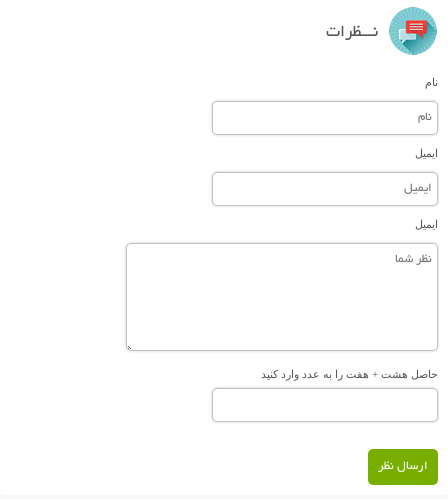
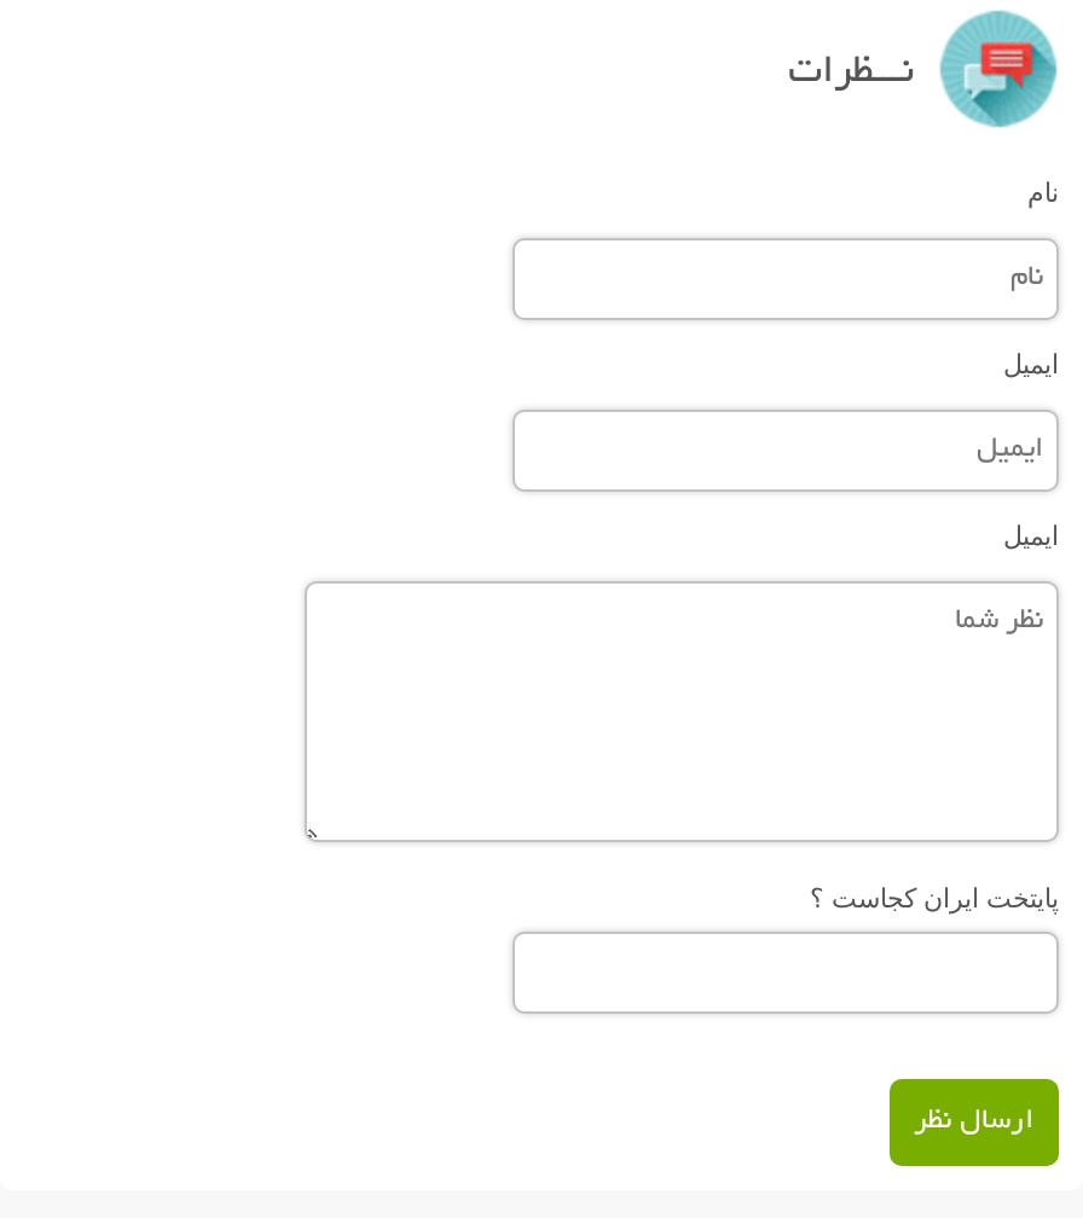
[261,368,438,380] حاصل هشت + هفت را به عدد وارد کنید -> [810,884,1059,913] پایتخت ایران کجاست ؟

